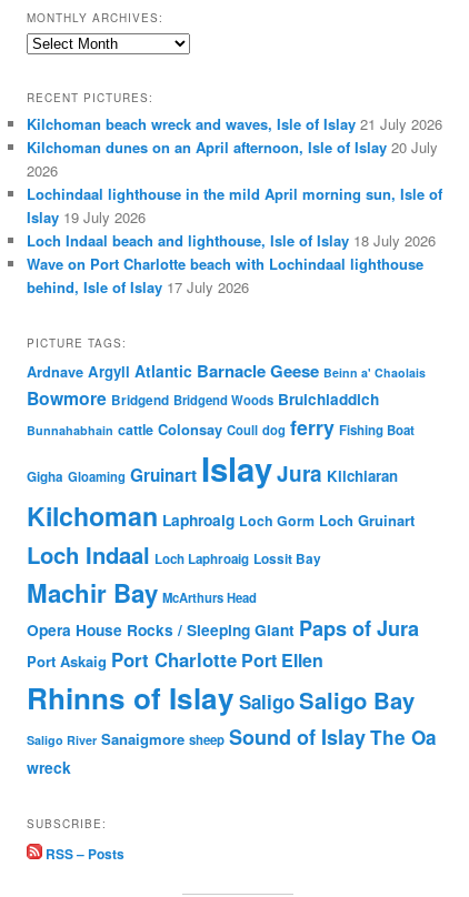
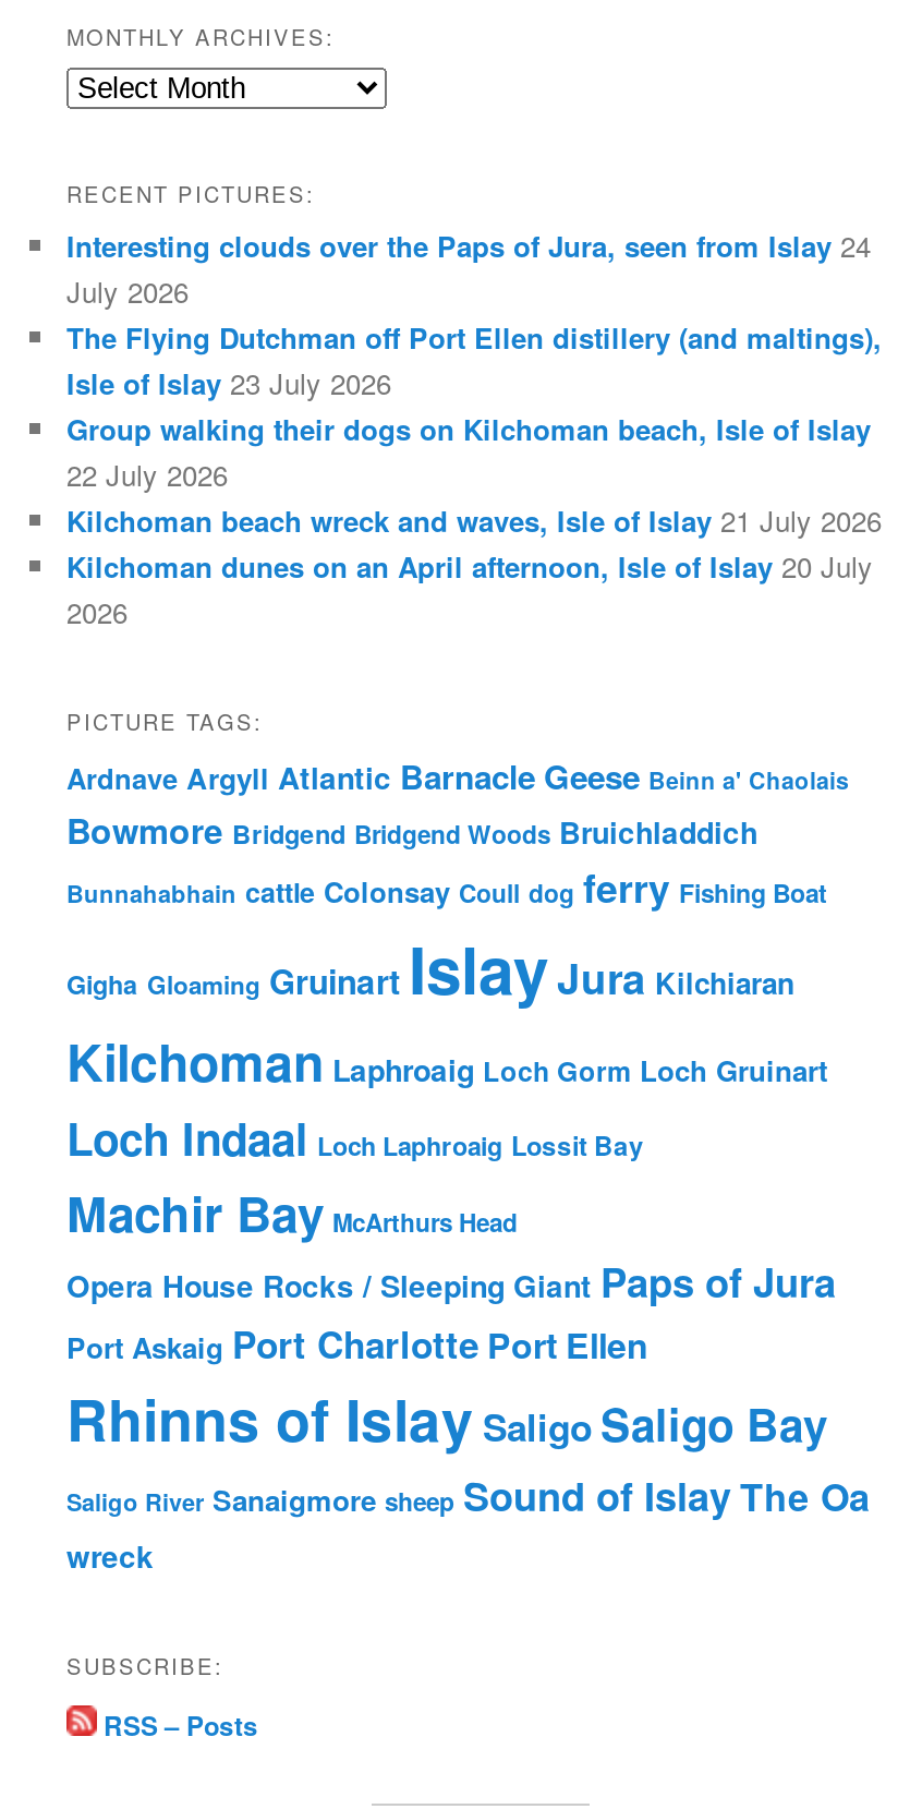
none -> [66,225,882,496] Interesting clouds over the Paps of Jura, seen from Islay 24 | July 2026 | The Flying Dutchman off Port Ellen distillery (and maltings), | Isle of Islay 23 July 2026 | Group walking their dogs on Kilchoman beach, Isle of Islay | 22 July 2026
moved [27,114,442,181] -> [66,500,882,633]: Kilchoman beach wreck and waves, Isle of Islay 21 July 2026 | Kilchoman dunes on an April afternoon, Isle of Islay 20 July | 2026
[27,184,442,298] Lochindaal lighthouse in the mild April morning sun, Isle of | Islay 19 July 2026 | Loch Indaal beach and lighthouse, Isle of Islay 18 July 2026 | Wave on Port Charlotte beach with Lochindaal lighthouse | behind, Isle of Islay 17 July 2026 -> none

